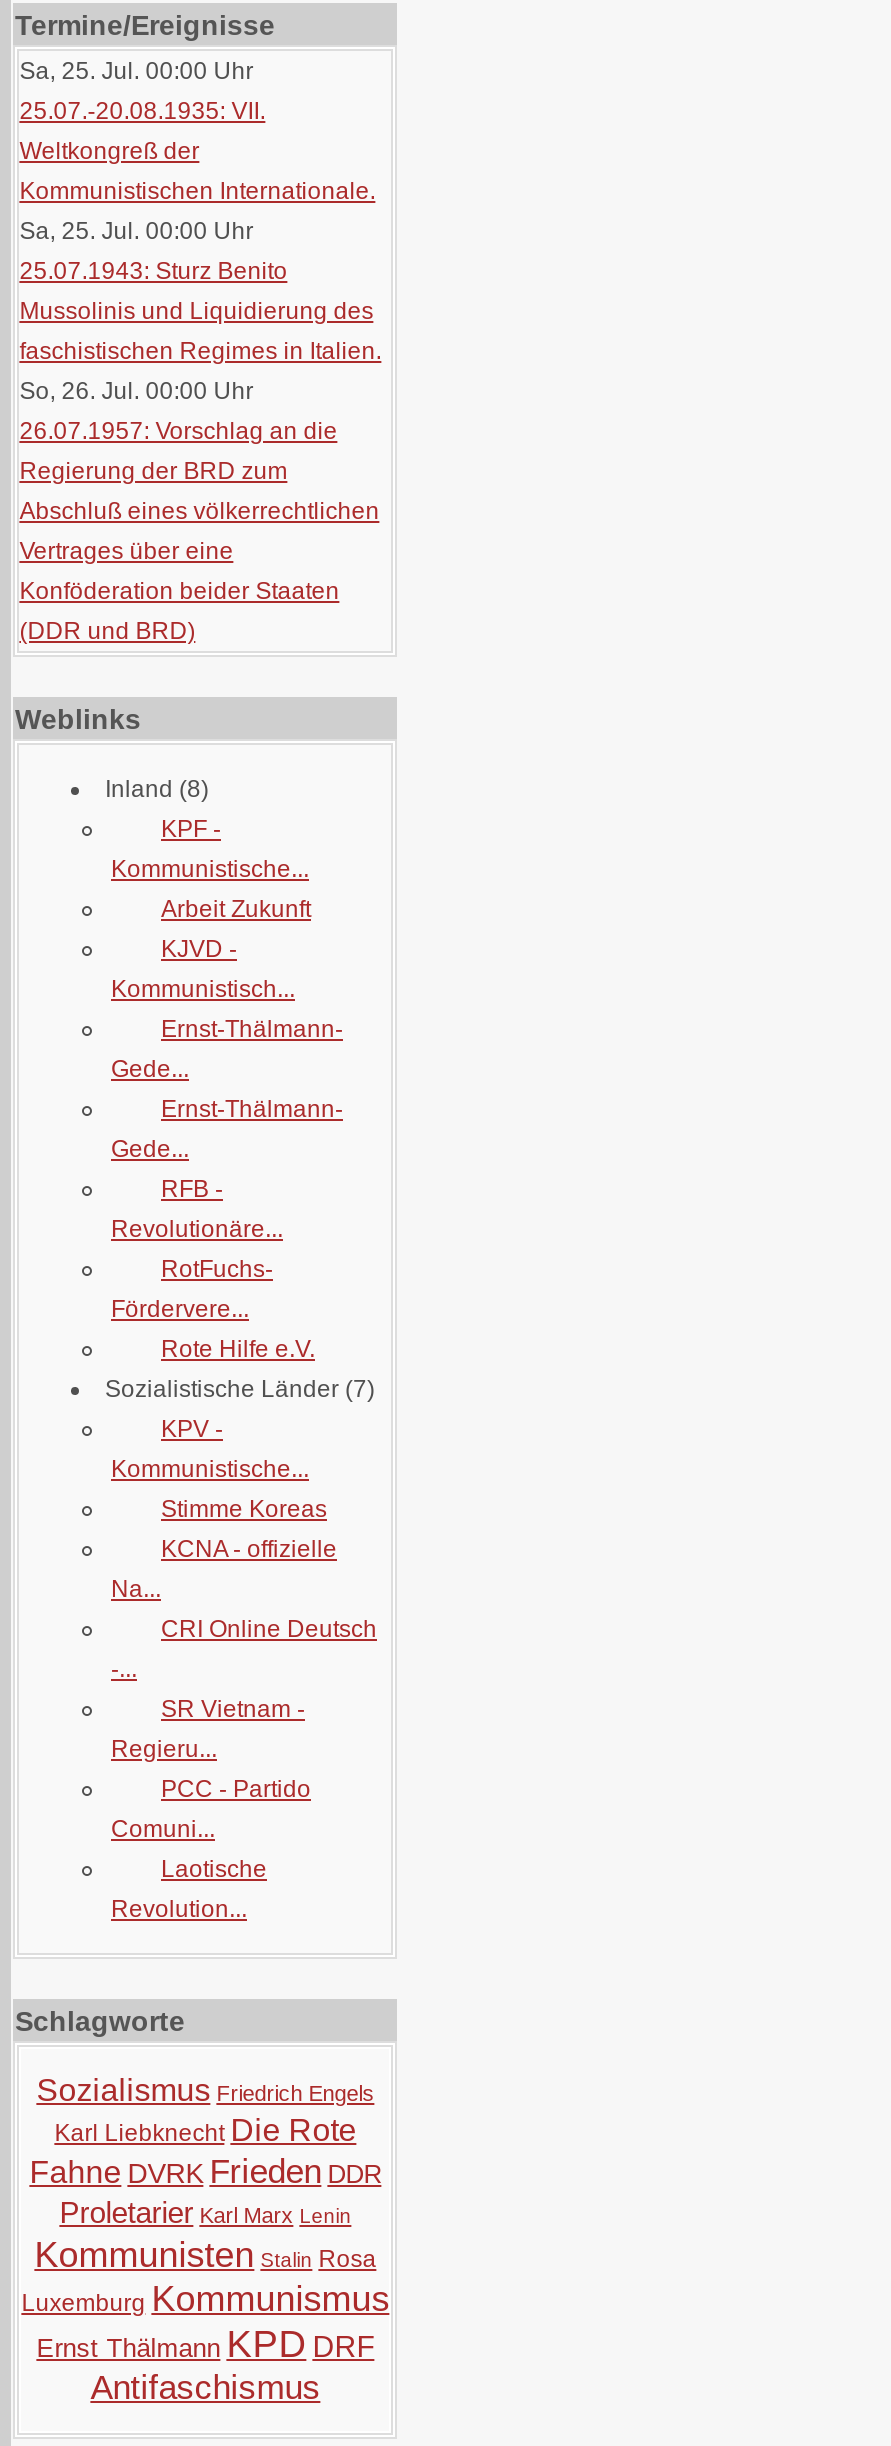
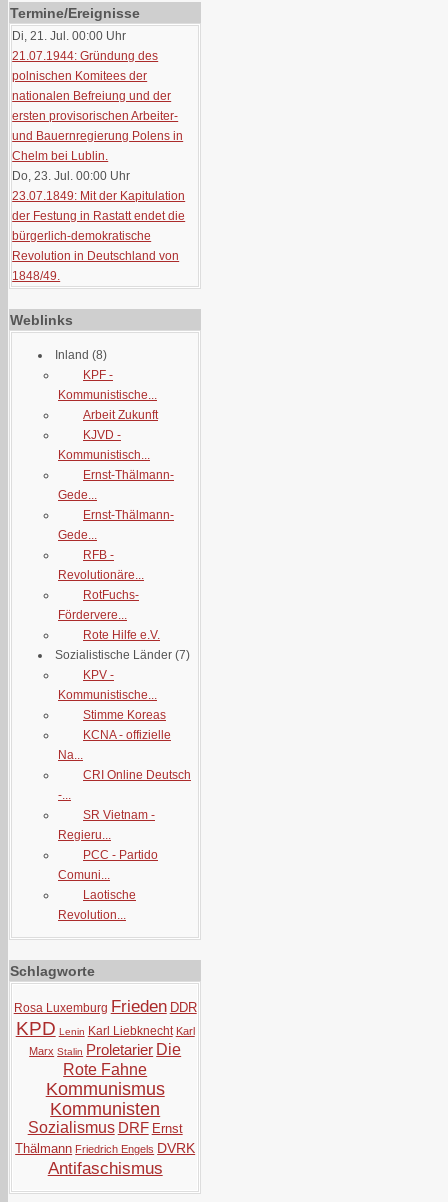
[19,57,381,645] Sa, 25. Jul. 00:00 Uhr | 25.07.-20.08.1935: VII. | Weltkongreß der | Kommunistischen Internationale. | Sa, 25. Jul. 00:00 Uhr | 25.07.1943: Sturz Benito | Mussolinis und Liquidierung des | faschistischen Regimes in Italien. | So, 26. Jul. 00:00 Uhr | 26.07.1957: Vorschlag an die | Regierung der BRD zum | Abschluß eines völkerrechtlichen | Vertrages über eine | Konföderation beider Staaten | (DDR und BRD) -> [12,29,185,283] Di, 21. Jul. 00:00 Uhr | 21.07.1944: Gründung des | polnischen Komitees der | nationalen Befreiung und der | ersten provisorischen Arbeiter- | und Bauernregierung Polens in | Chelm bei Lublin. | Do, 23. Jul. 00:00 Uhr | 23.07.1849: Mit der Kapitulation | der Festung in Rastatt endet die | bürgerlich-demokratische | Revolution in Deutschland von | 1848/49.
[21,2073,389,2365] Sozialismus Friedrich Engels | Karl Liebknecht Die Rote | Fahne DVRK Frieden DDR | Proletarier Karl Marx Lenin | Kommunisten Stalin Rosa | Luxemburg Kommunismus | Ernst Thälmann KPD DRF -> [14,997,197,1156] Rosa Luxemburg Frieden DDR | KPD Lenin Karl Liebknecht Karl | Marx Stalin Proletarier Die | Rote Fahne | Kommunismus | Kommunisten | Sozialismus DRF Ernst | Thälmann Friedrich Engels DVRK

